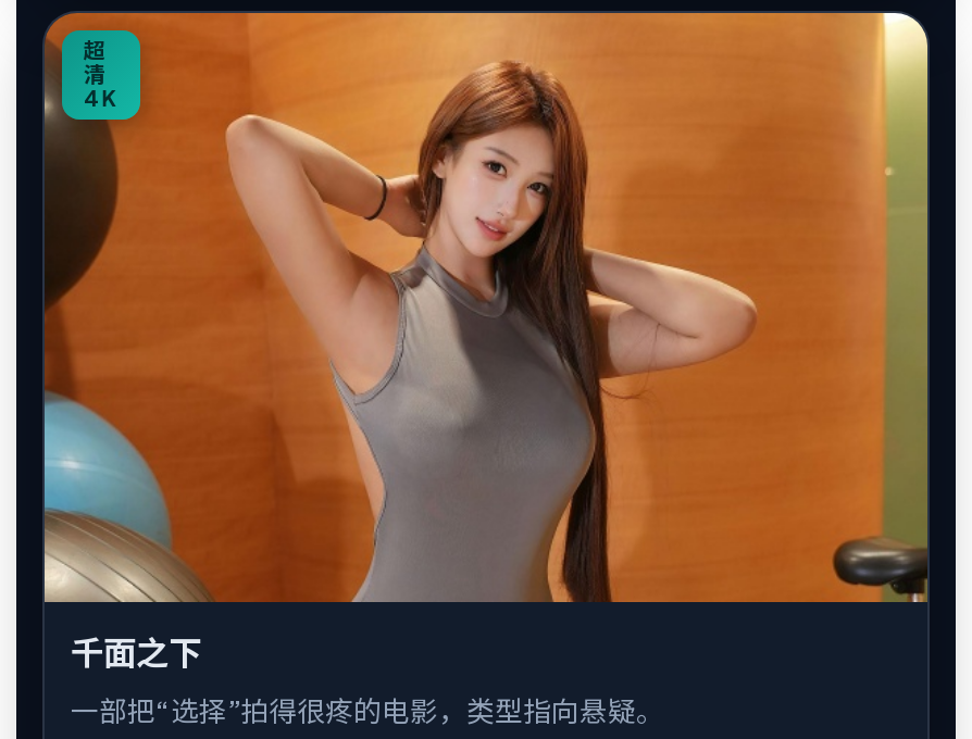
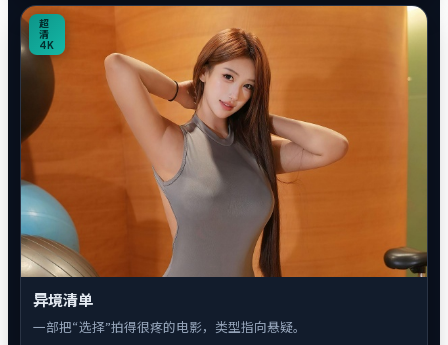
[71,629,201,671] 千面之下 -> [33,289,93,308] 异境清单

